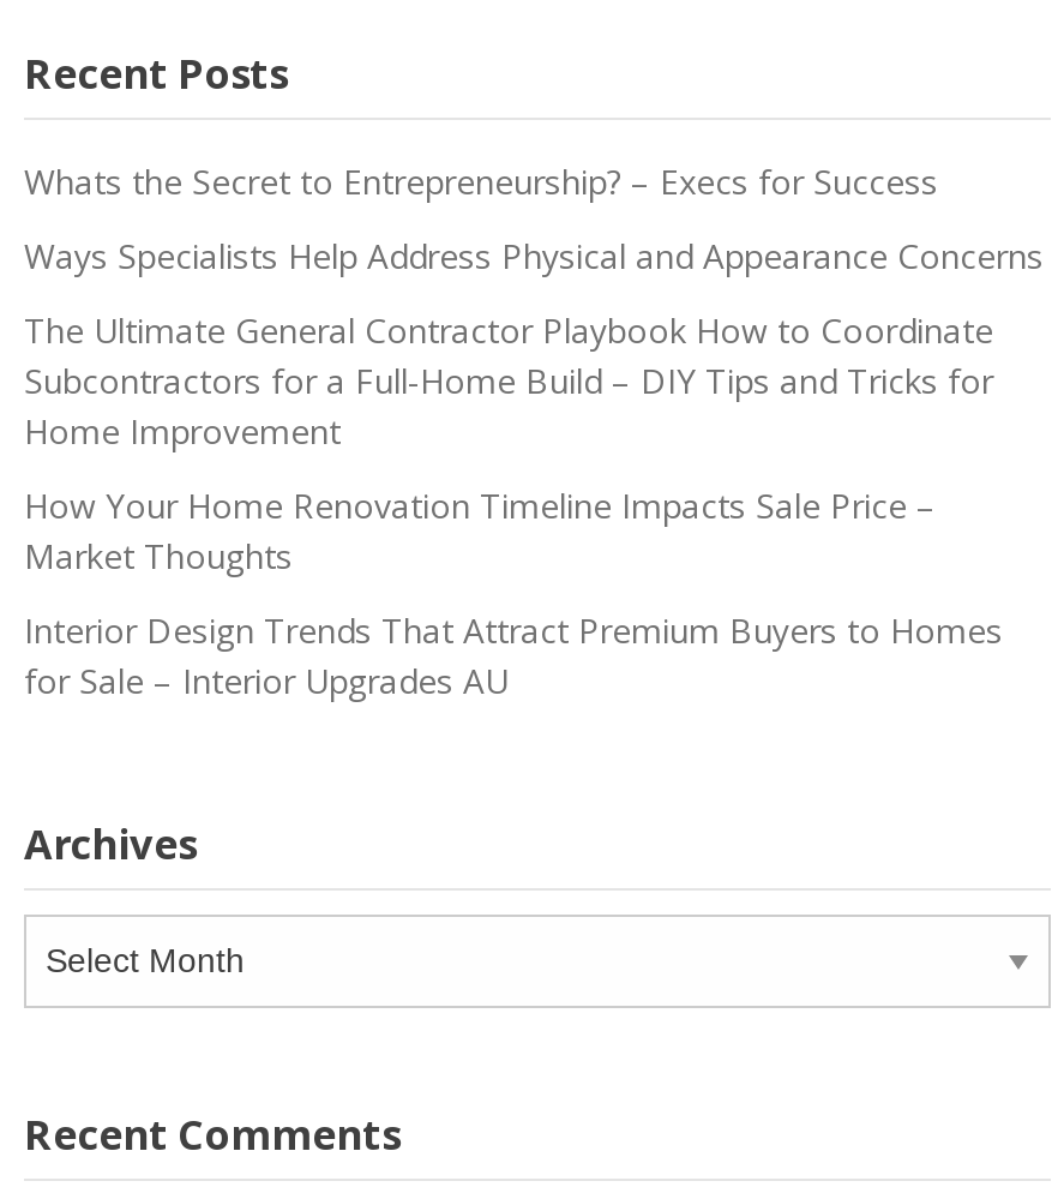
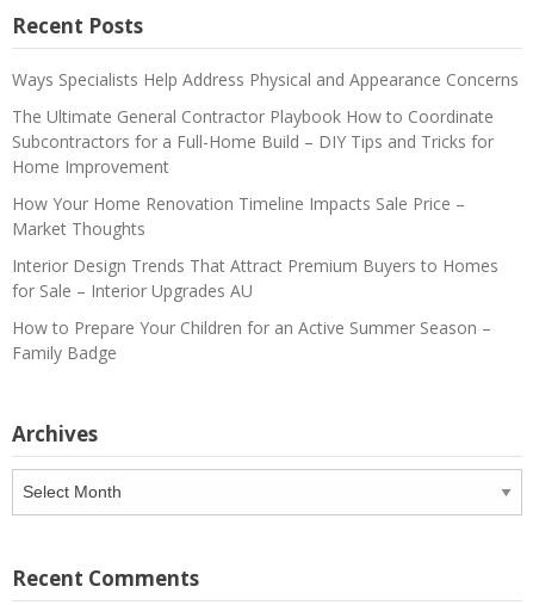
[24,159,938,205] Whats the Secret to Entrepreneurship? – Execs for Success -> none
moved [24,233,1044,704] -> [12,68,519,302]: Ways Specialists Help Address Physical and Appearance Concerns | The Ultimate General Contractor Playbook How to Coordinate | Subcontractors for a Full-Home Build – DIY Tips and Tricks for | Home Improvement | How Your Home Renovation Timeline Impacts Sale Price – | Market Thoughts | Interior Design Trends That Attract Premium Buyers to Homes | for Sale – Interior Upgrades AU
none -> [12,316,491,364] How to Prepare Your Children for an Active Summer Season – | Family Badge

